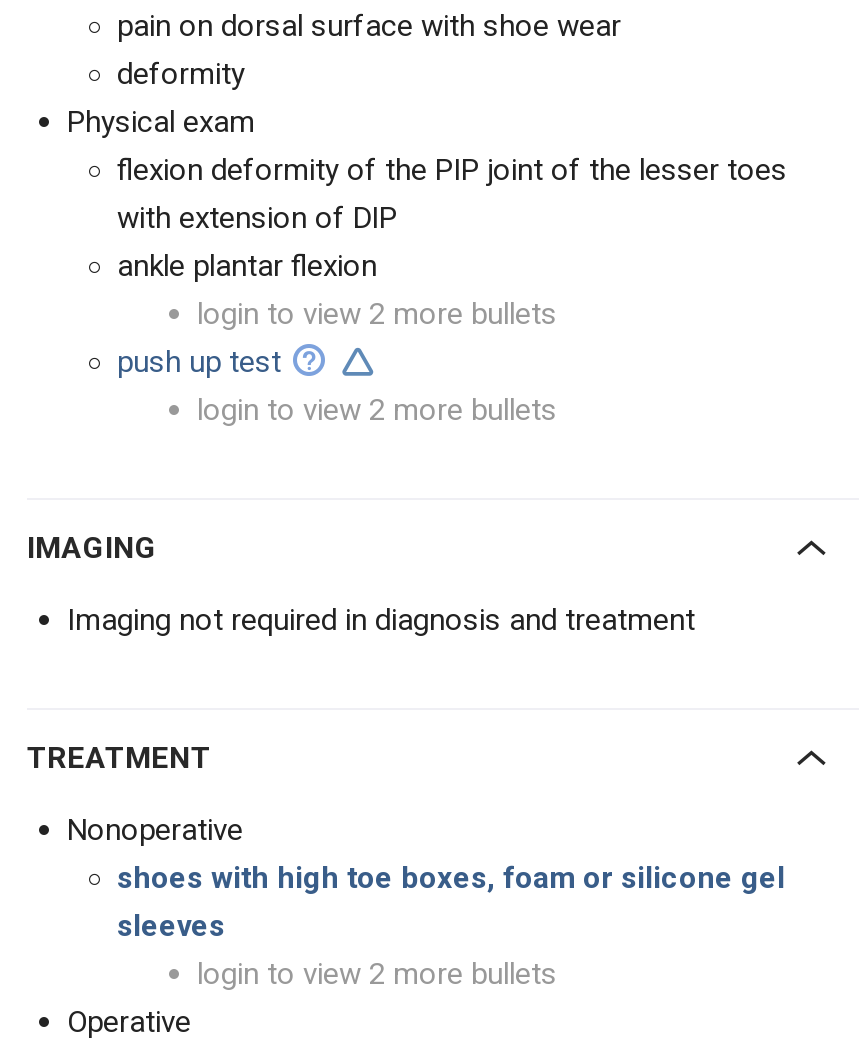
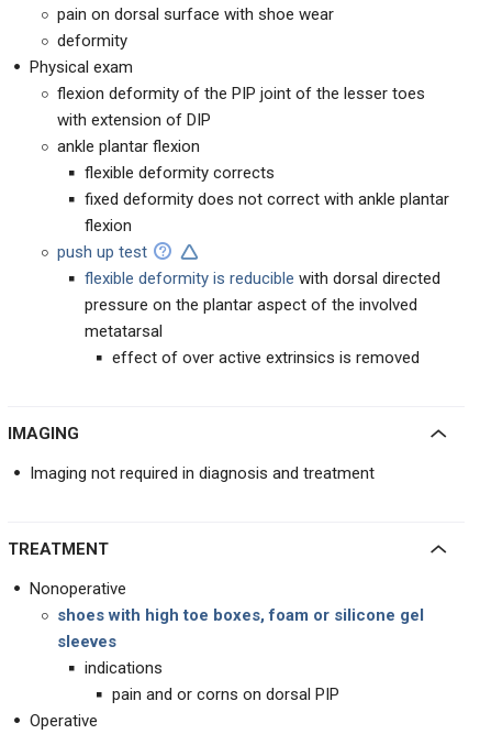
[197,296,557,332] login to view 2 more bullets -> [85,163,449,235] flexible deformity corrects | fixed deformity does not correct with ankle plantar | flexion
[197,392,557,428] login to view 2 more bullets -> [85,269,440,368] flexible deformity is reducible with dorsal directed | pressure on the plantar aspect of the involved | metatarsal | effect of over active extrinsics is removed
[197,956,557,992] login to view 2 more bullets -> [85,658,339,704] indications | pain and or corns on dorsal PIP

